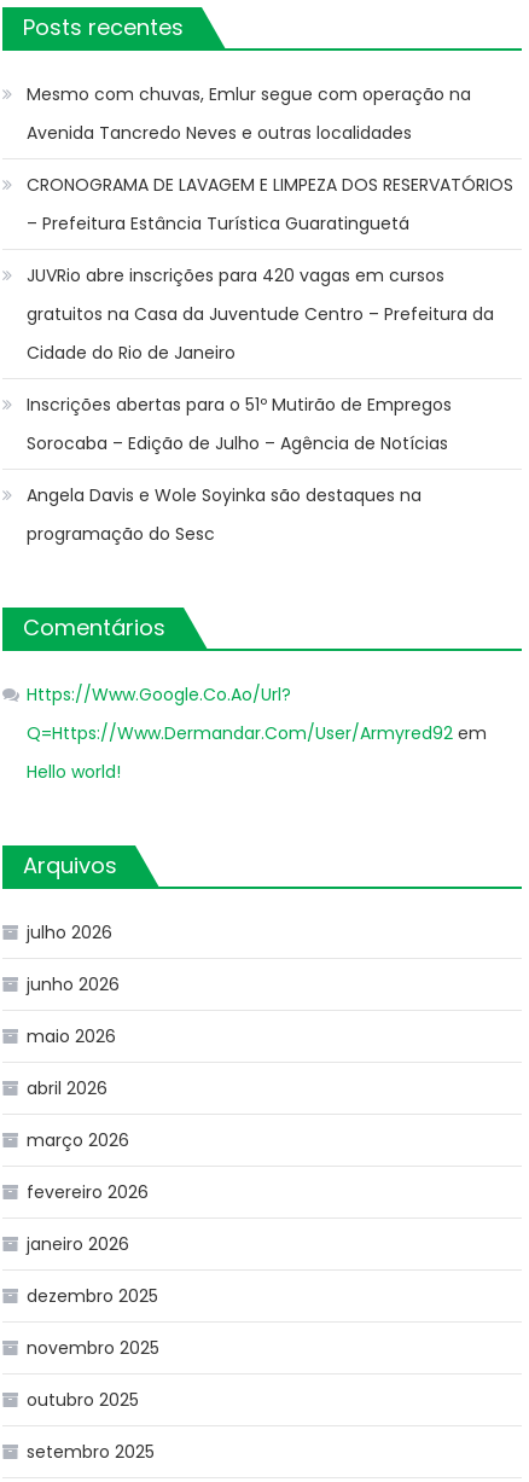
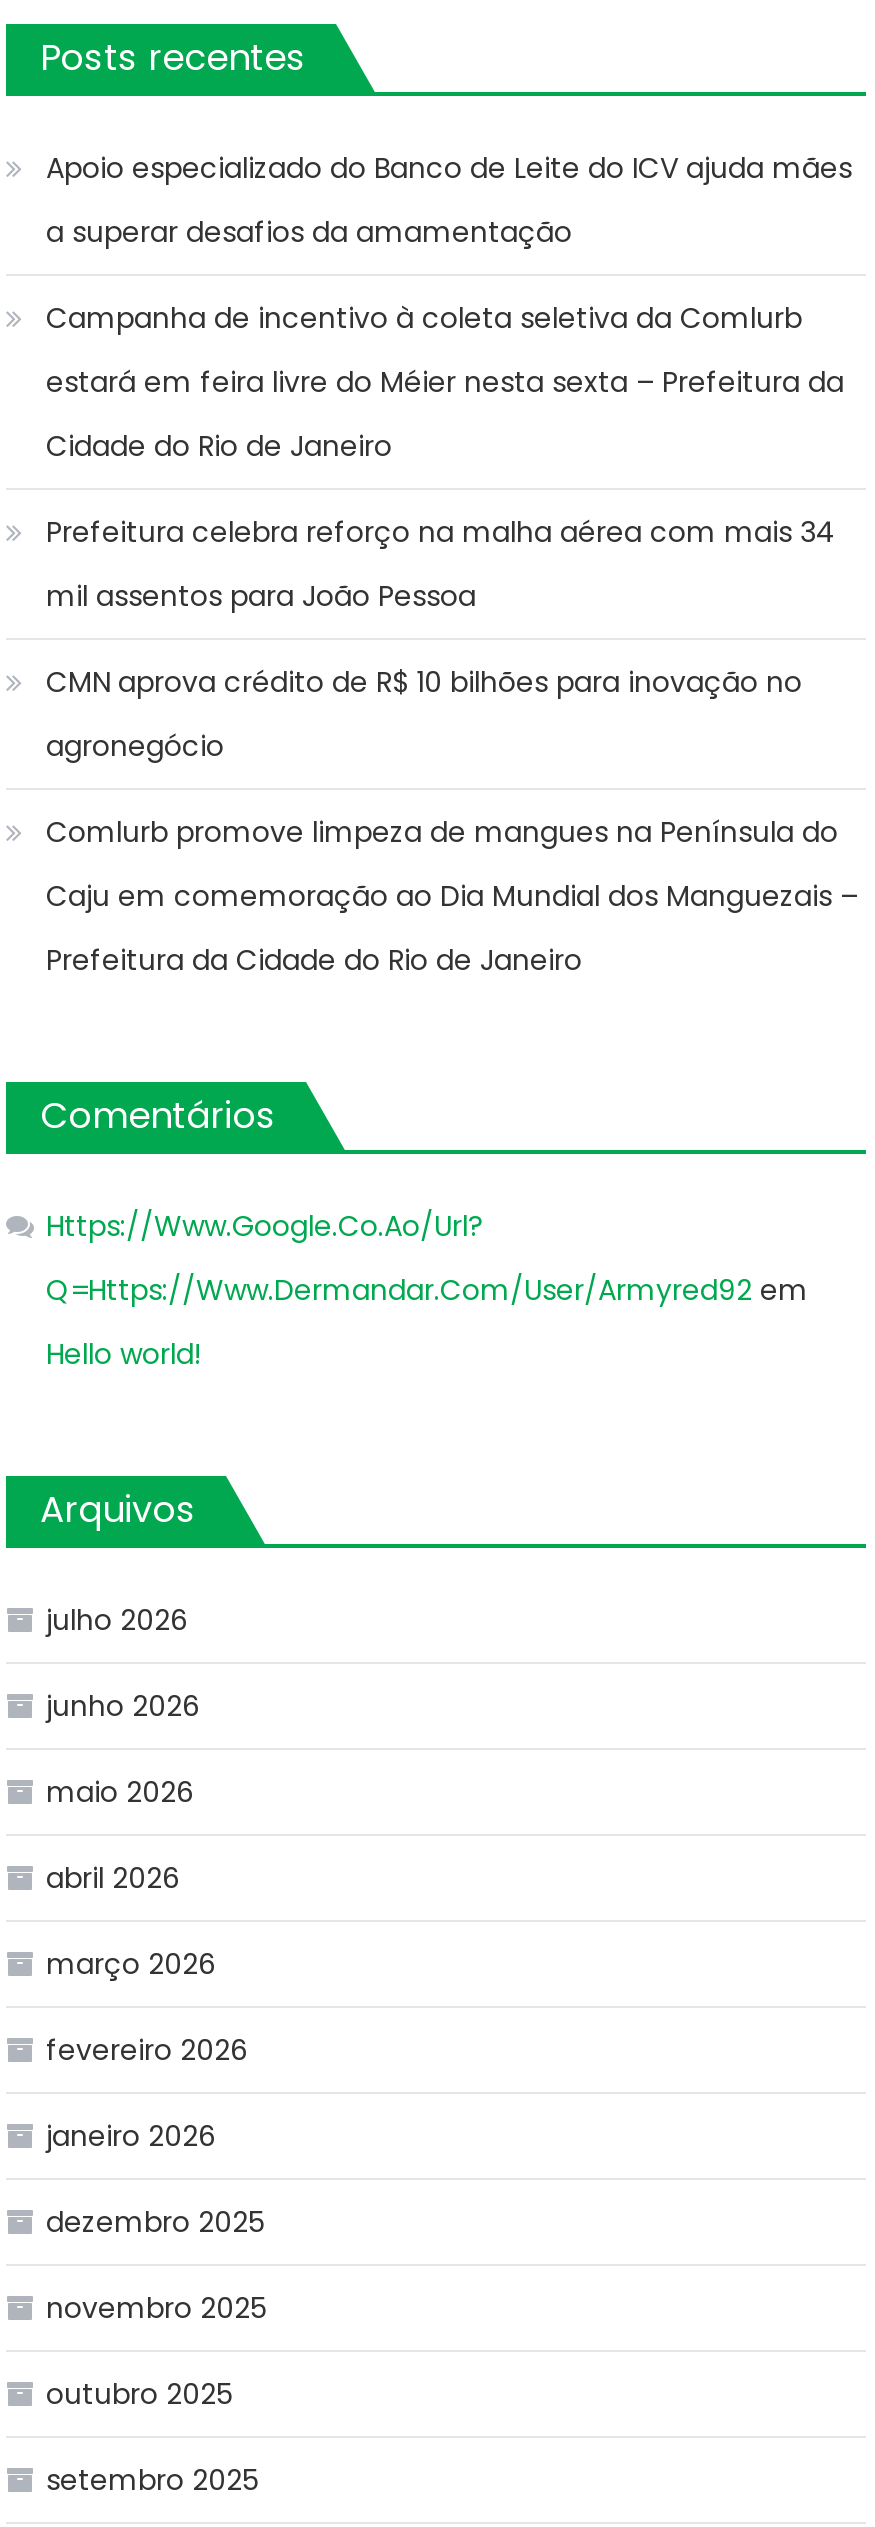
[27,82,513,326] Mesmo com chuvas, Emlur segue com operação na | Avenida Tancredo Neves e outras localidades | CRONOGRAMA DE LAVAGEM E LIMPEZA DOS RESERVATÓRIOS | – Prefeitura Estância Turística Guaratinguetá | JUVRio abre inscrições para 420 vagas em cursos | gratuitos na Casa da Juventude Centro – Prefeitura da -> [46,147,852,401] Apoio especializado do Banco de Leite do ICV ajuda mães | a superar desafios da amamentação | Campanha de incentivo à coleta seletiva da Comlurb | estará em feira livre do Méier nesta sexta – Prefeitura da
moved [27,340,236,364] -> [46,425,392,465]: Cidade do Rio de Janeiro
[27,392,452,545] Inscrições abertas para o 51º Mutirão de Empregos | Sorocaba – Edição de Julho – Agência de Notícias | Angela Davis e Wole Soyinka são destaques na | programação do Sesc -> [46,511,858,979] Prefeitura celebra reforço na malha aérea com mais 34 | mil assentos para João Pessoa | CMN aprova crédito de R$ 10 bilhões para inovação no | agronegócio | Comlurb promove limpeza de mangues na Península do | Caju em comemoração ao Dia Mundial dos Manguezais – | Prefeitura da Cidade do Rio de Janeiro

